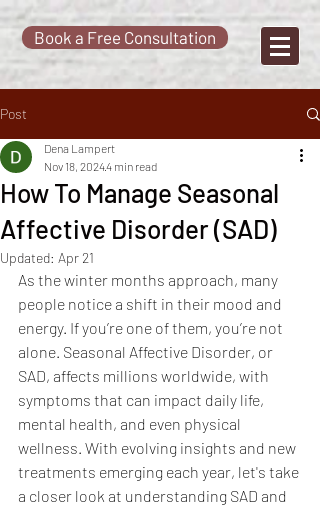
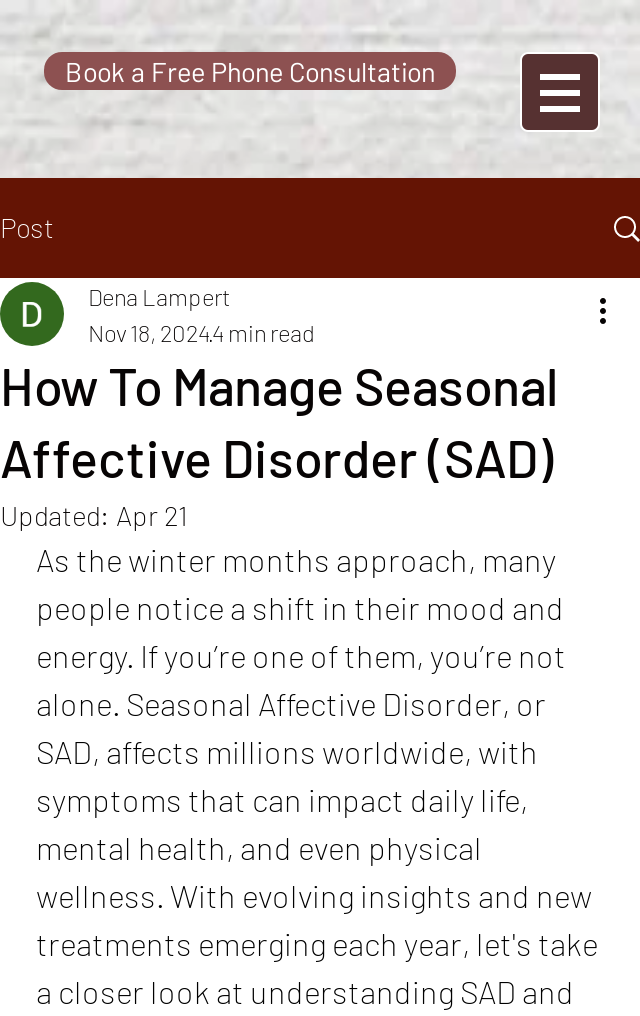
[34,27,216,47] Book a Free Consultation -> [65,54,435,88] Book a Free Phone Consultation

